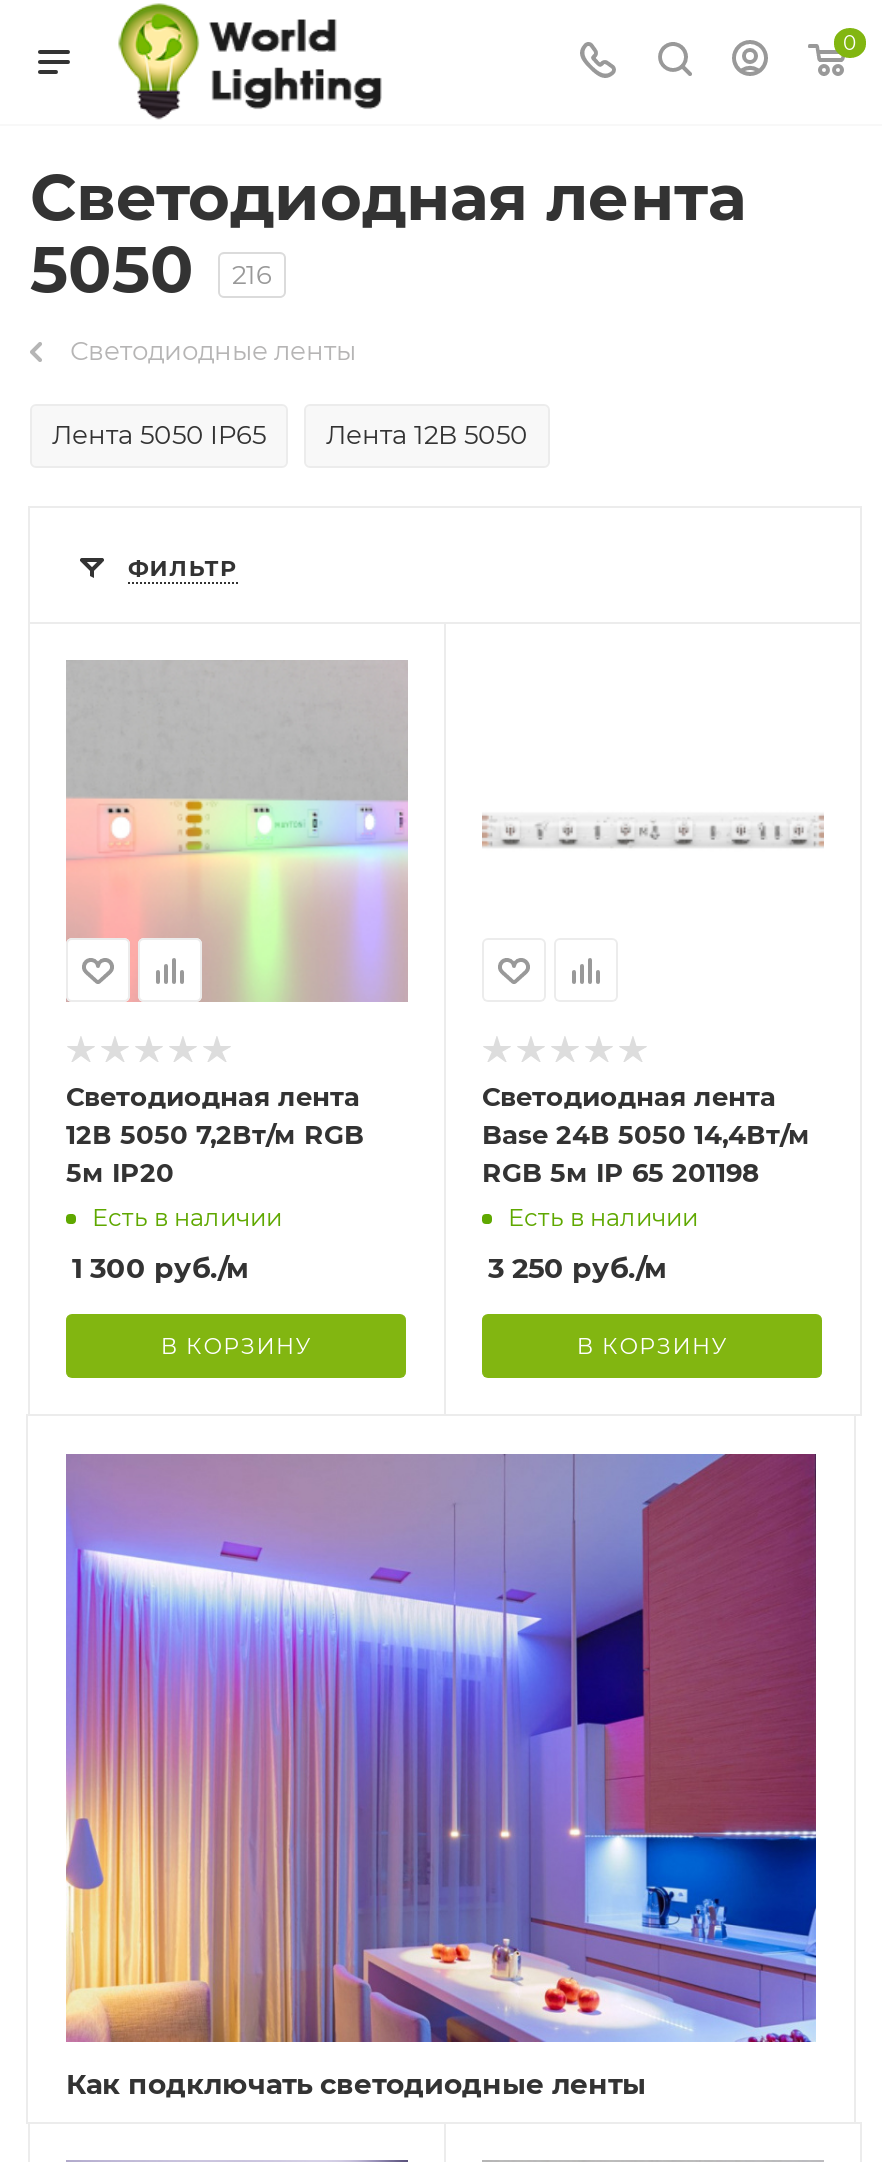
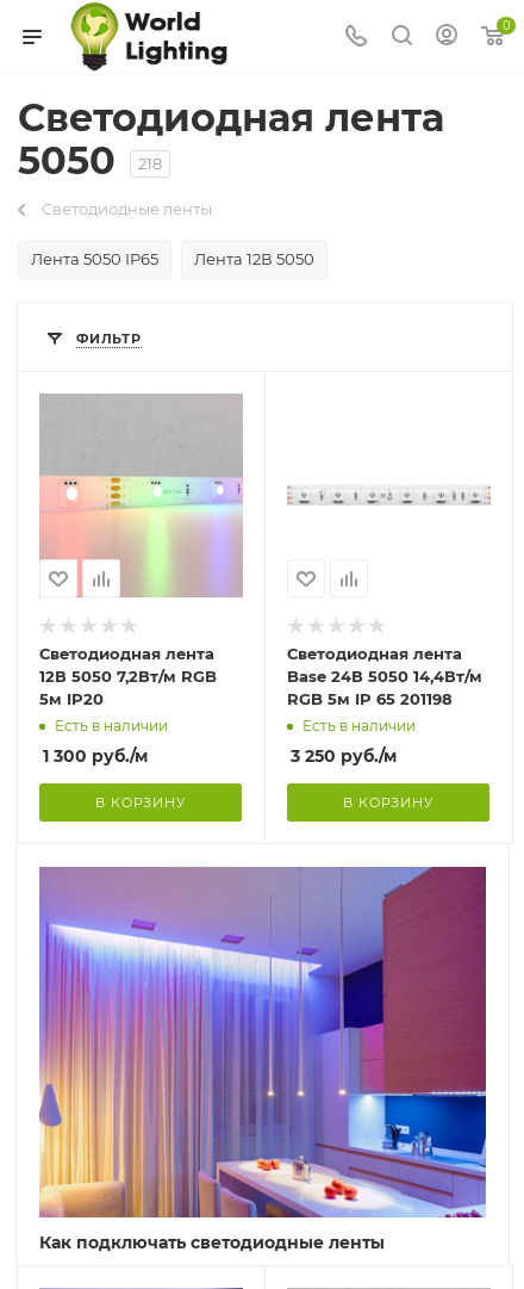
[30,230,272,308] 5050 216 -> [18,137,162,184] 5050 218

